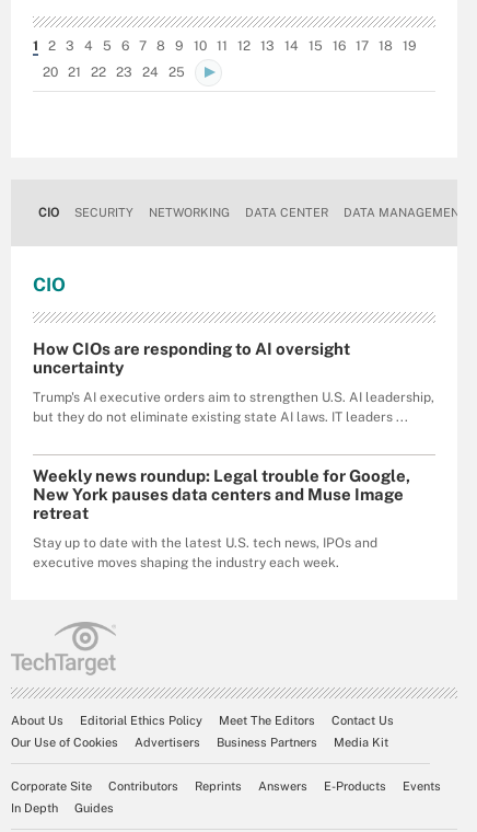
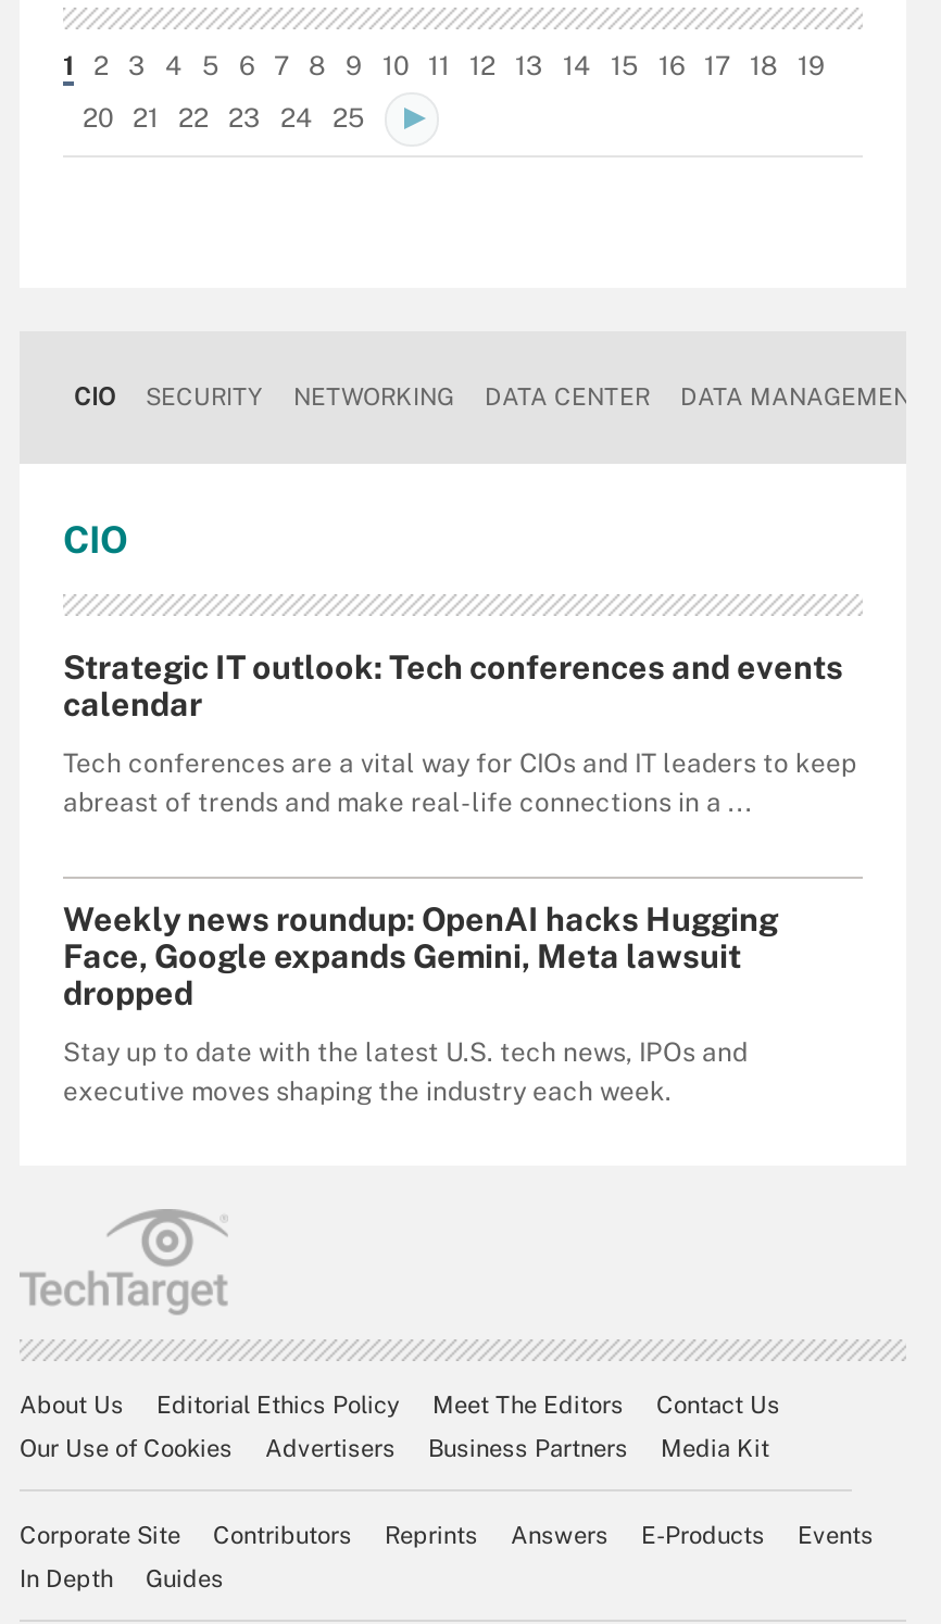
[33,339,350,376] How CIOs are responding to AI oversight | uncertainty -> [63,648,843,722] Strategic IT outlook: Tech conferences and events | calendar
[33,389,434,424] Trump's AI executive orders aim to strengthen U.S. AI leadership, | but they do not eliminate existing state AI laws. IT leaders ... -> [63,748,856,817] Tech conferences are a vital way for CIOs and IT leaders to keep | abreast of trends and make real-life connections in a ...
[33,466,410,522] Weekly news roundup: Legal trouble for Google, | New York pauses data centers and Muse Image | retreat -> [63,900,778,1010] Weekly news roundup: OpenAI hacks Hugging | Face, Google expands Gemini, Meta lawsuit | dropped

